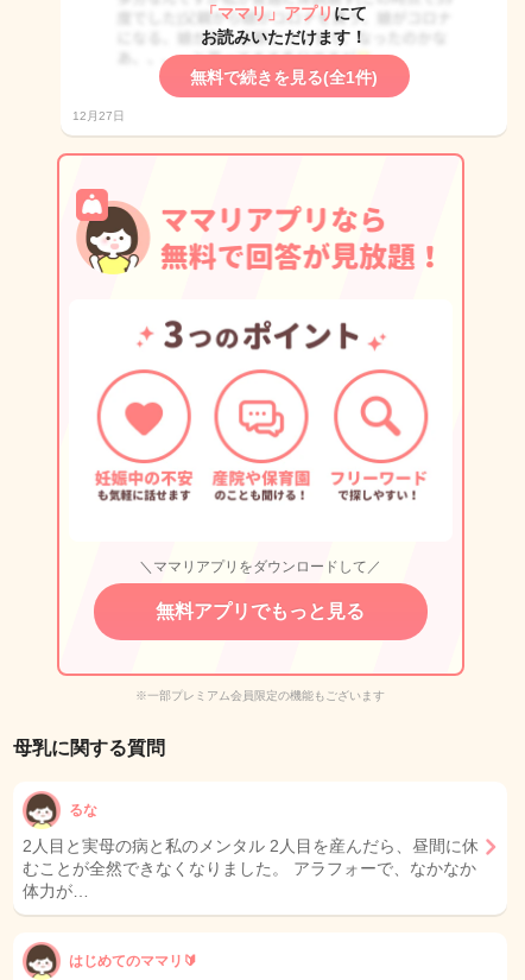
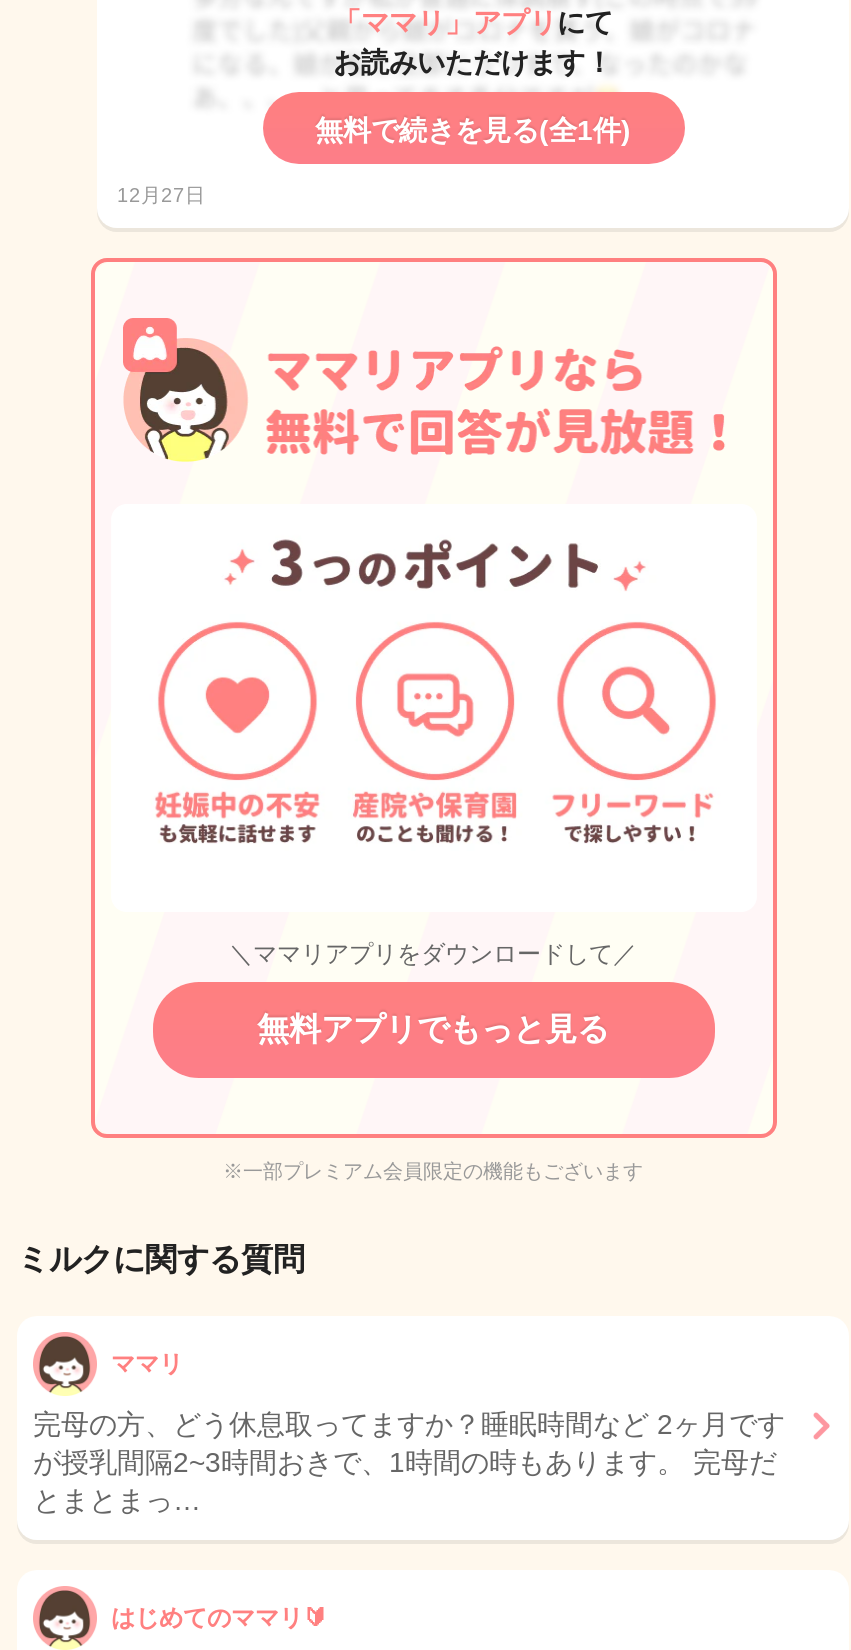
[13,738,165,758] 母乳に関する質問 -> [17,1242,305,1276] ミルクに関する質問
[69,802,97,819] るな -> [111,1350,183,1378] ママリ
[23,837,479,901] 2人目と実母の病と私のメンタル 2人目を産んだら、昼間に休 | むことが全然できなくなりました。 アラフォーで、なかなか | 体力が… -> [33,1408,785,1516] 完母の方、どう休息取ってますか？睡眠時間など 2ヶ月です | が授乳間隔2~3時間おきで、1時間の時もあります。 完母だ | とまとまっ…

